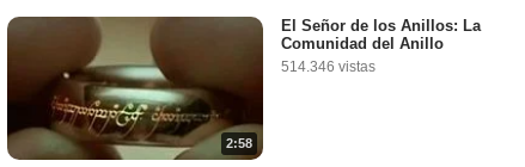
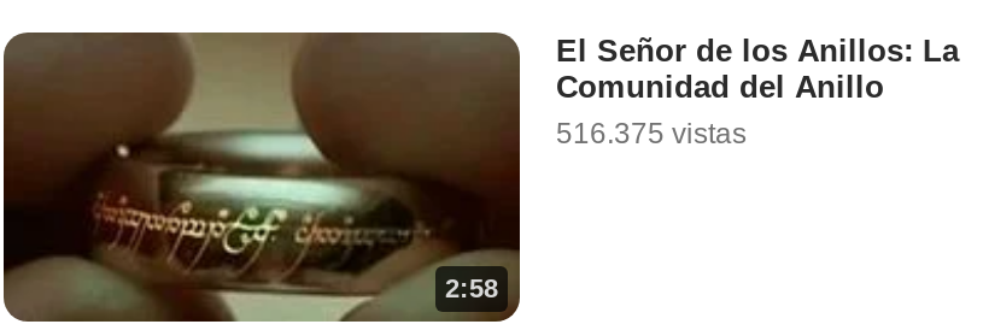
[281,58,376,75] 514.346 vistas -> [556,116,747,149] 516.375 vistas

